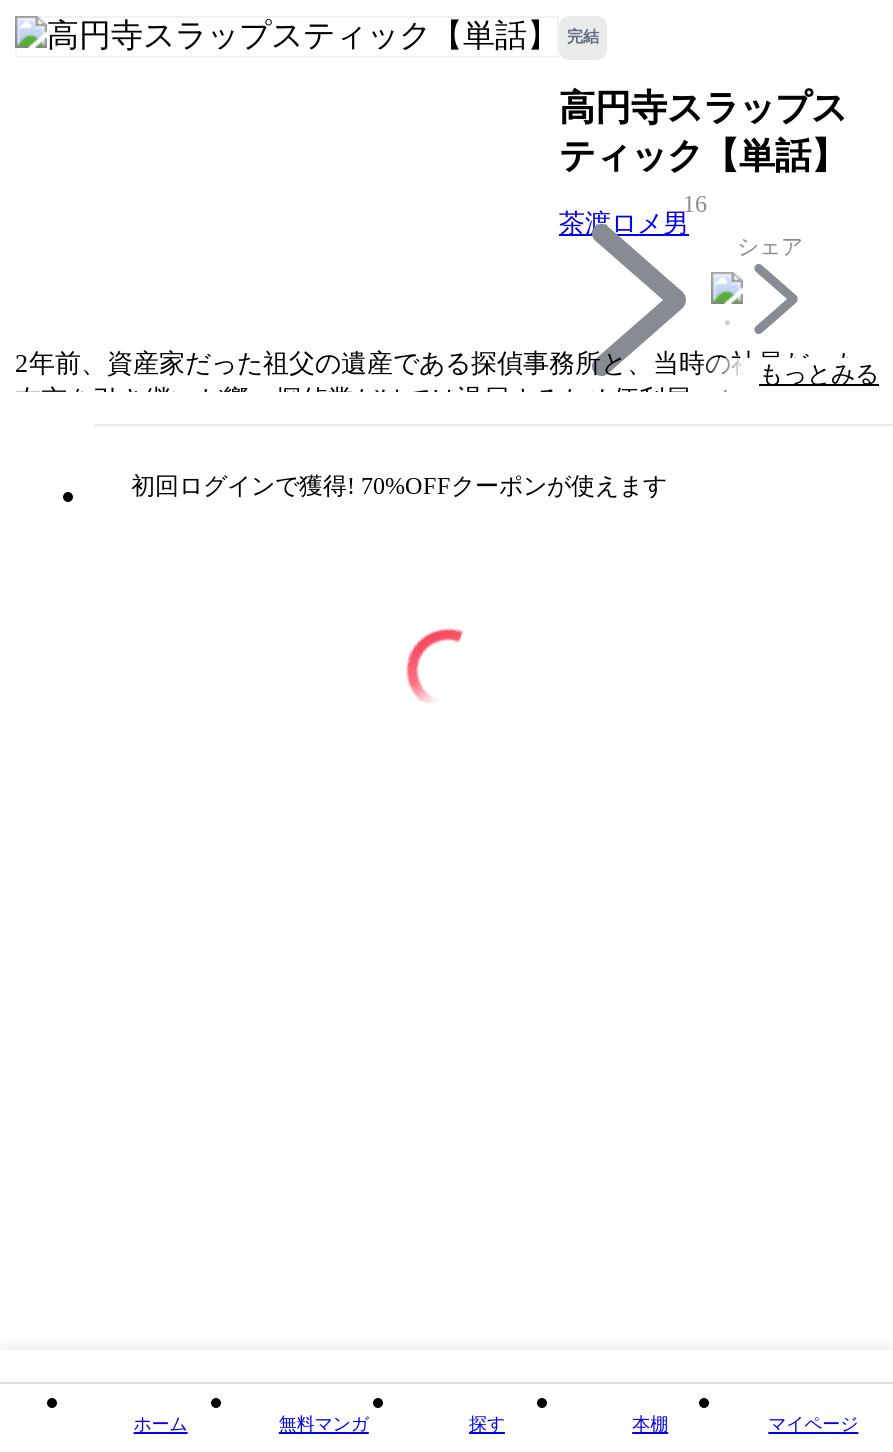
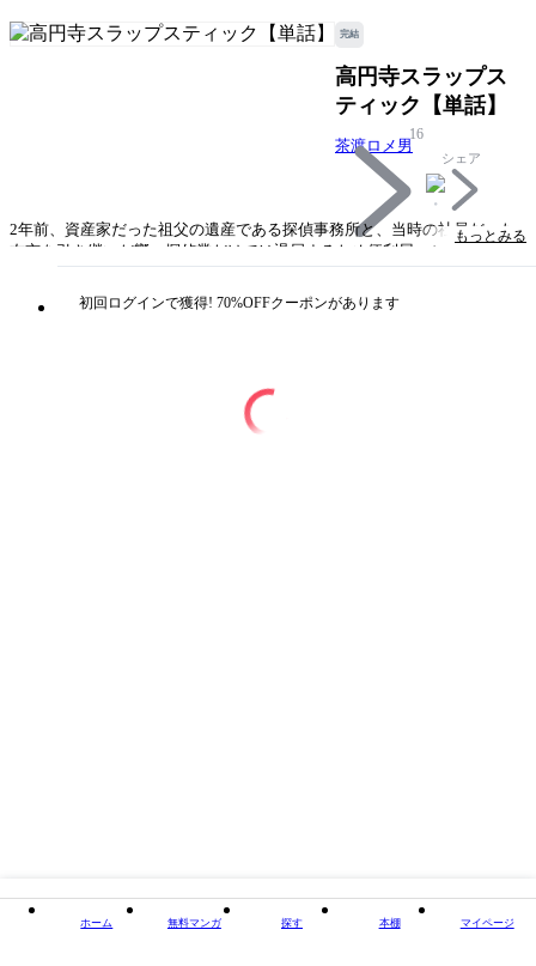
[131,472,667,500] 初回ログインで獲得! 70%OFFクーポンが使えます -> [79,294,400,311] 初回ログインで獲得! 70%OFFクーポンがあります

